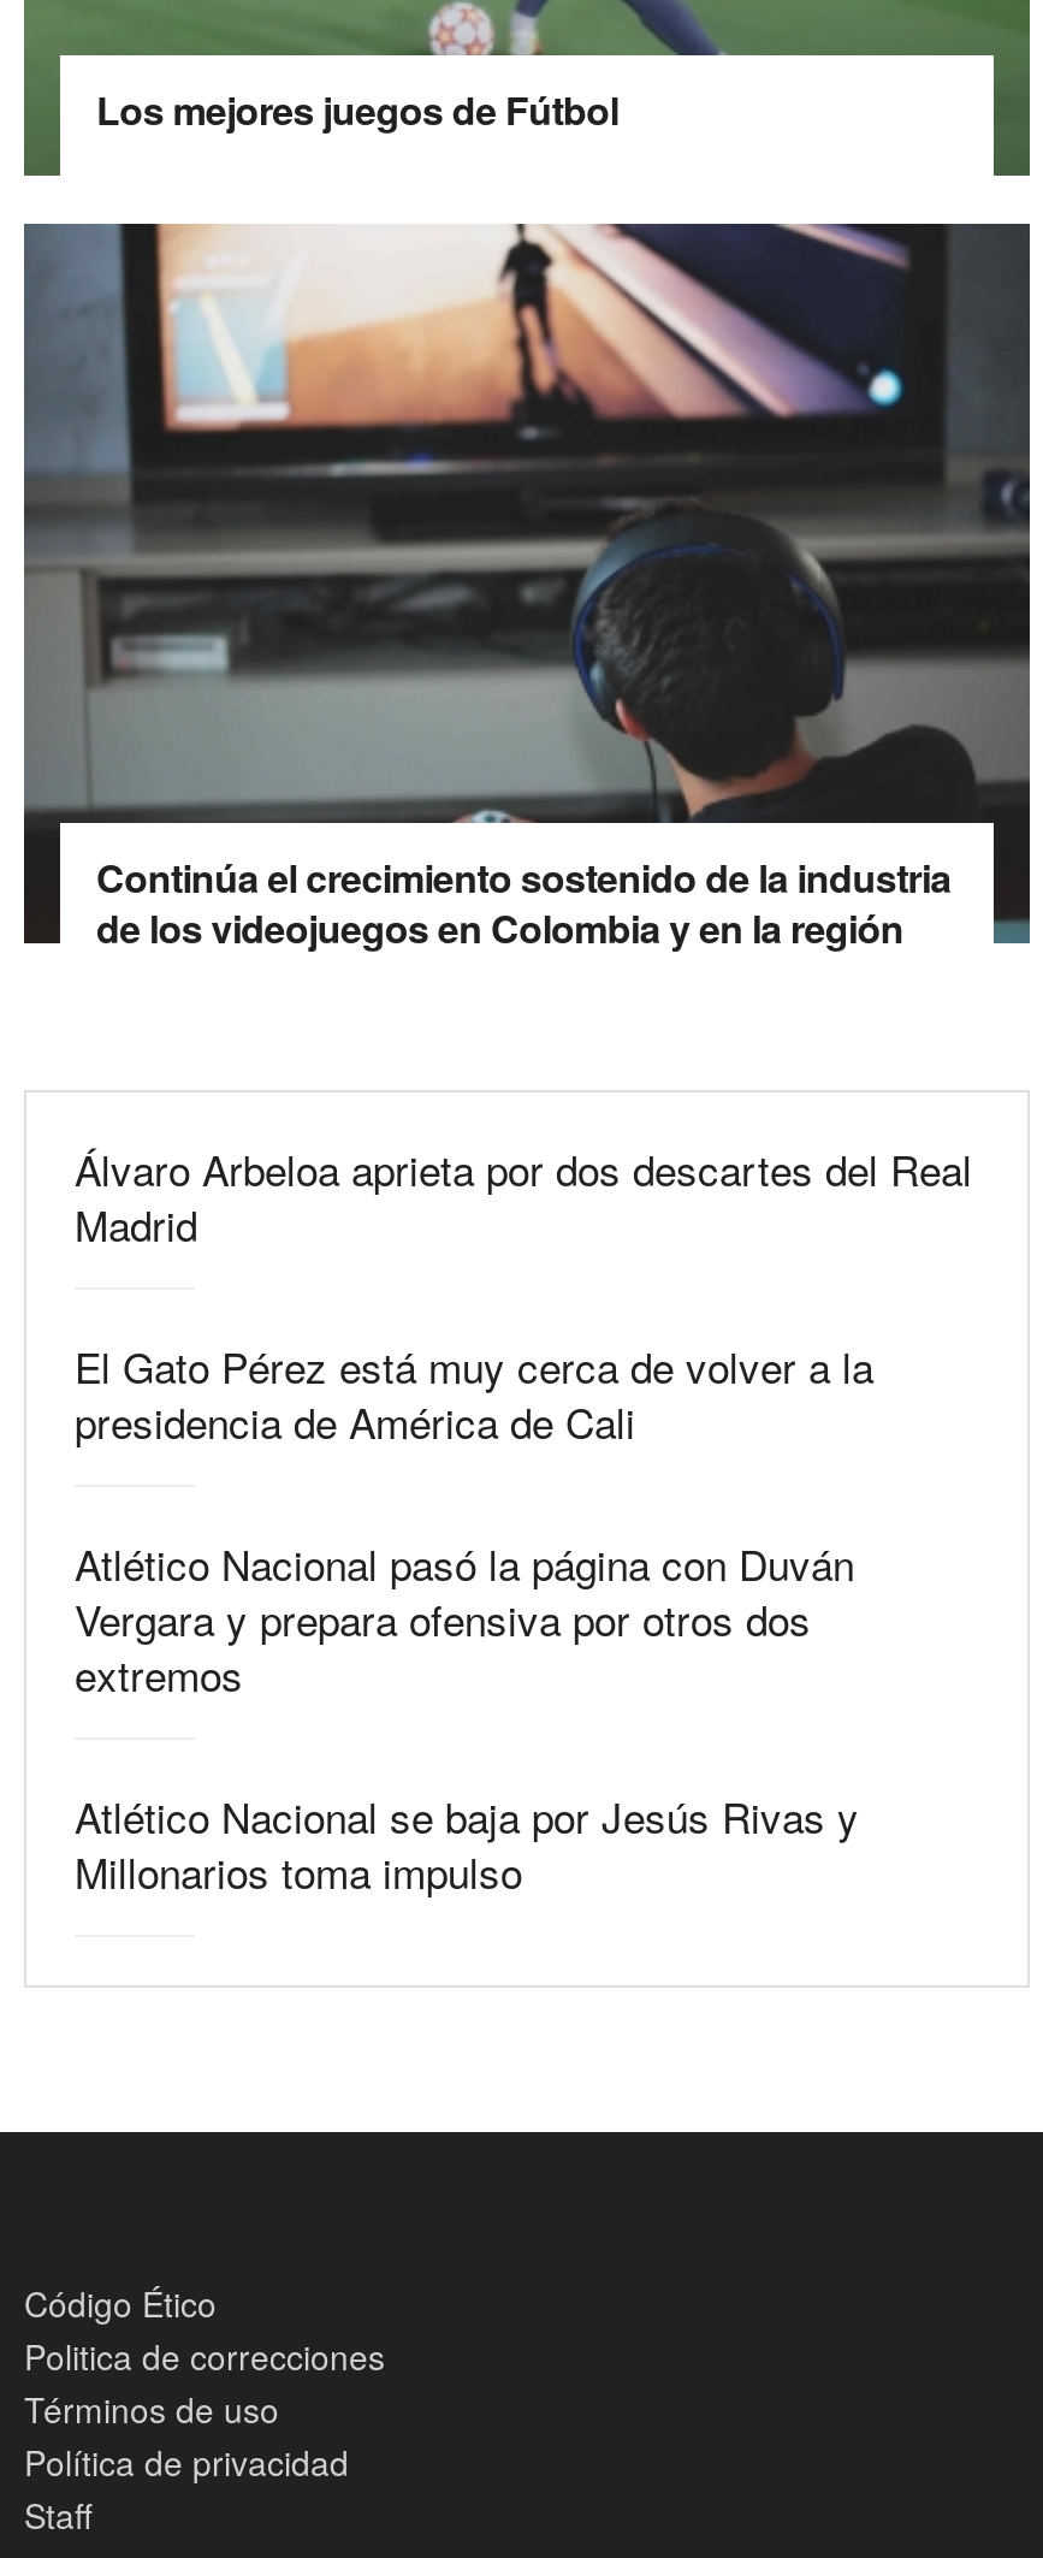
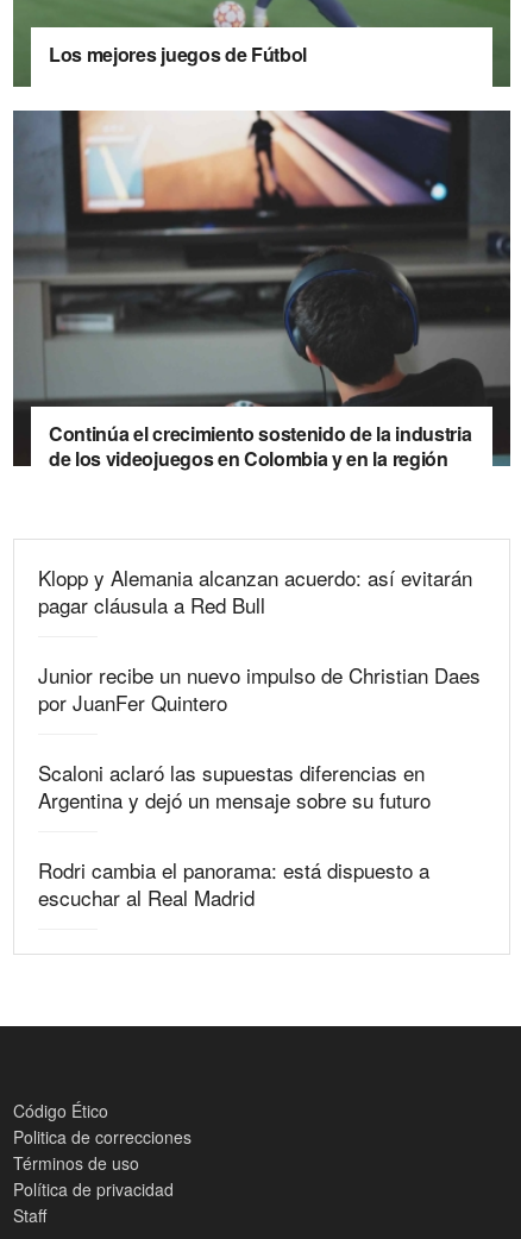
[75,1138,972,1254] Álvaro Arbeloa aprieta por dos descartes del Real | Madrid -> [38,563,472,620] Klopp y Alemania alcanzan acuerdo: así evitarán | pagar cláusula a Red Bull
[75,1336,873,1451] El Gato Pérez está muy cerca de volver a la | presidencia de América de Cali -> [38,660,481,717] Junior recibe un nuevo impulso de Christian Daes | por JuanFer Quintero
[75,1533,854,1704] Atlético Nacional pasó la página con Duván | Vergara y prepara ofensiva por otros dos | extremos -> [38,758,431,815] Scaloni aclaró las supuestas diferencias en | Argentina y dejó un mensaje sobre su futuro
[75,1786,859,1901] Atlético Nacional se baja por Jesús Rivas y | Millonarios toma impulso -> [38,855,429,912] Rodri cambia el panorama: está dispuesto a | escuchar al Real Madrid

